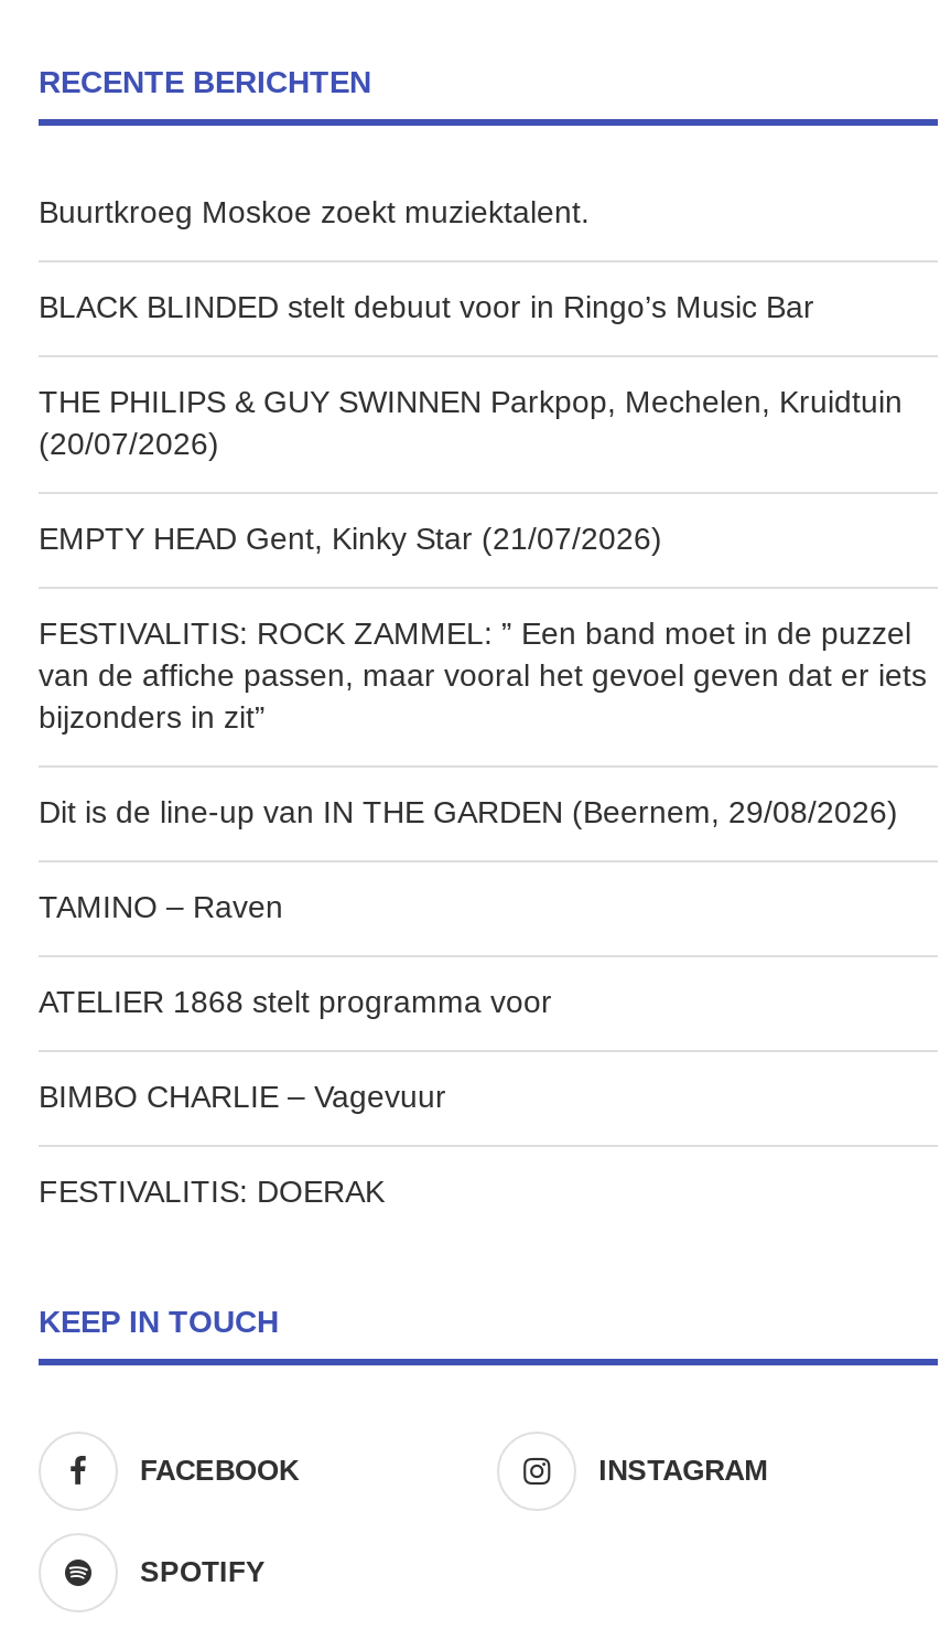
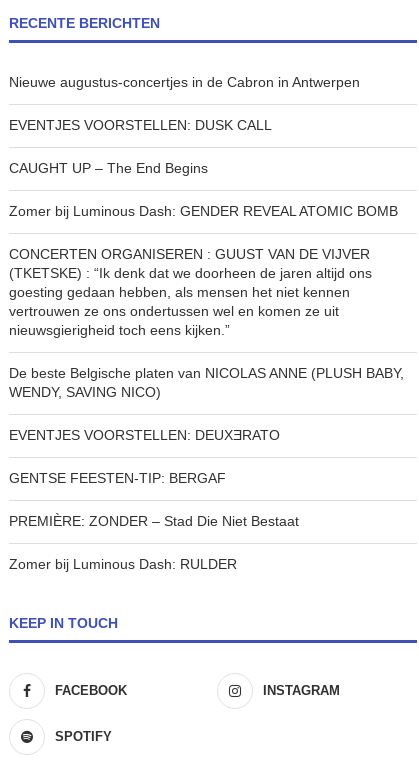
[39,195,590,230] Buurtkroeg Moskoe zoekt muziektalent. -> [9,74,360,90] Nieuwe augustus-concertjes in de Cabron in Antwerpen
[39,290,814,325] BLACK BLINDED stelt debuut voor in Ringo’s Music Bar -> [9,117,272,133] EVENTJES VOORSTELLEN: DUSK CALL
[39,385,903,462] THE PHILIPS & GUY SWINNEN Parkpop, Mechelen, Kruidtuin | (20/07/2026) -> [9,160,208,176] CAUGHT UP – The End Begins
[39,521,662,557] EMPTY HEAD Gent, Kinky Star (21/07/2026) -> [9,203,398,219] Zomer bij Luminous Dash: GENDER REVEAL ATOMIC BOMB
[39,616,927,735] FESTIVALITIS: ROCK ZAMMEL: ” Een band moet in de puzzel | van de affiche passen, maar vooral het gevoel geven dat er iets | bijzonders in zit” -> [9,246,372,338] CONCERTEN ORGANISEREN : GUUST VAN DE VIJVER | (TKETSKE) : “Ik denk dat we doorheen de jaren altijd ons | goesting gedaan hebben, als mensen het niet kennen | vertrouwen ze ons ondertussen wel en komen ze uit | nieuwsgierigheid toch eens kijken.”
[39,795,898,830] Dit is de line-up van IN THE GARDEN (Beernem, 29/08/2026) -> [9,365,404,400] De beste Belgische platen van NICOLAS ANNE (PLUSH BABY, | WENDY, SAVING NICO)
[39,890,283,925] TAMINO – Raven -> [9,427,280,443] EVENTJES VOORSTELLEN: DEUXƎRATO
[39,985,552,1020] ATELIER 1868 stelt programma voor -> [9,470,226,486] GENTSE FEESTEN-TIP: BERGAF
[39,1080,446,1115] BIMBO CHARLIE – Vagevuur -> [9,513,299,529] PREMIÈRE: ZONDER – Stad Die Niet Bestaat
[39,1174,385,1210] FESTIVALITIS: DOERAK -> [9,556,237,572] Zomer bij Luminous Dash: RULDER

